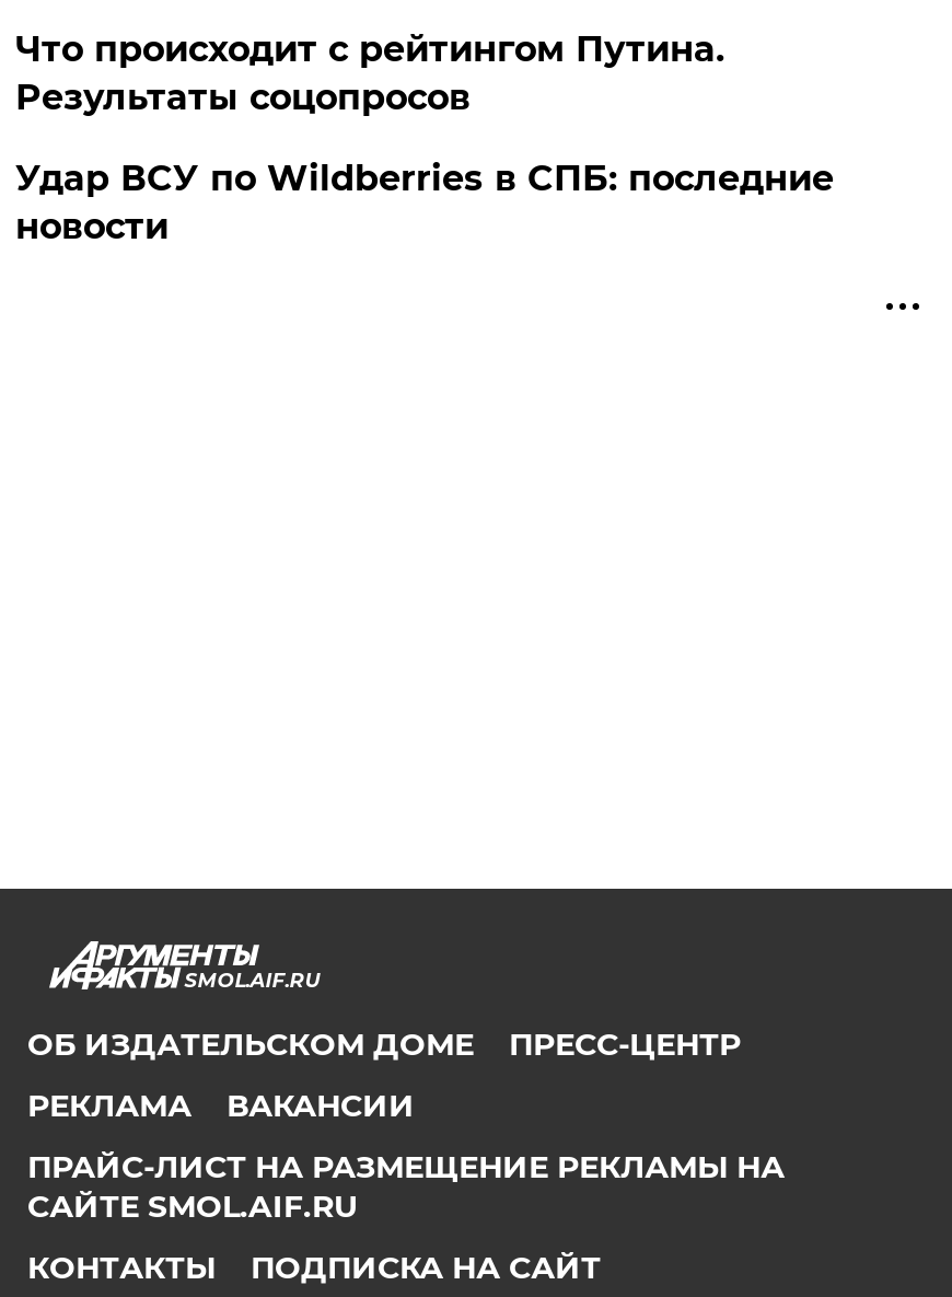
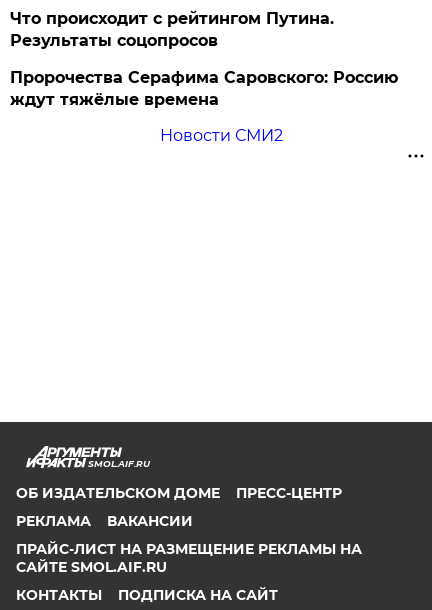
[15,158,834,247] Удар ВСУ по Wildberries в СПБ: последние | новости -> [10,68,398,145] Пророчества Серафима Саровского: Россию | ждут тяжёлые времена | Новости СМИ2

